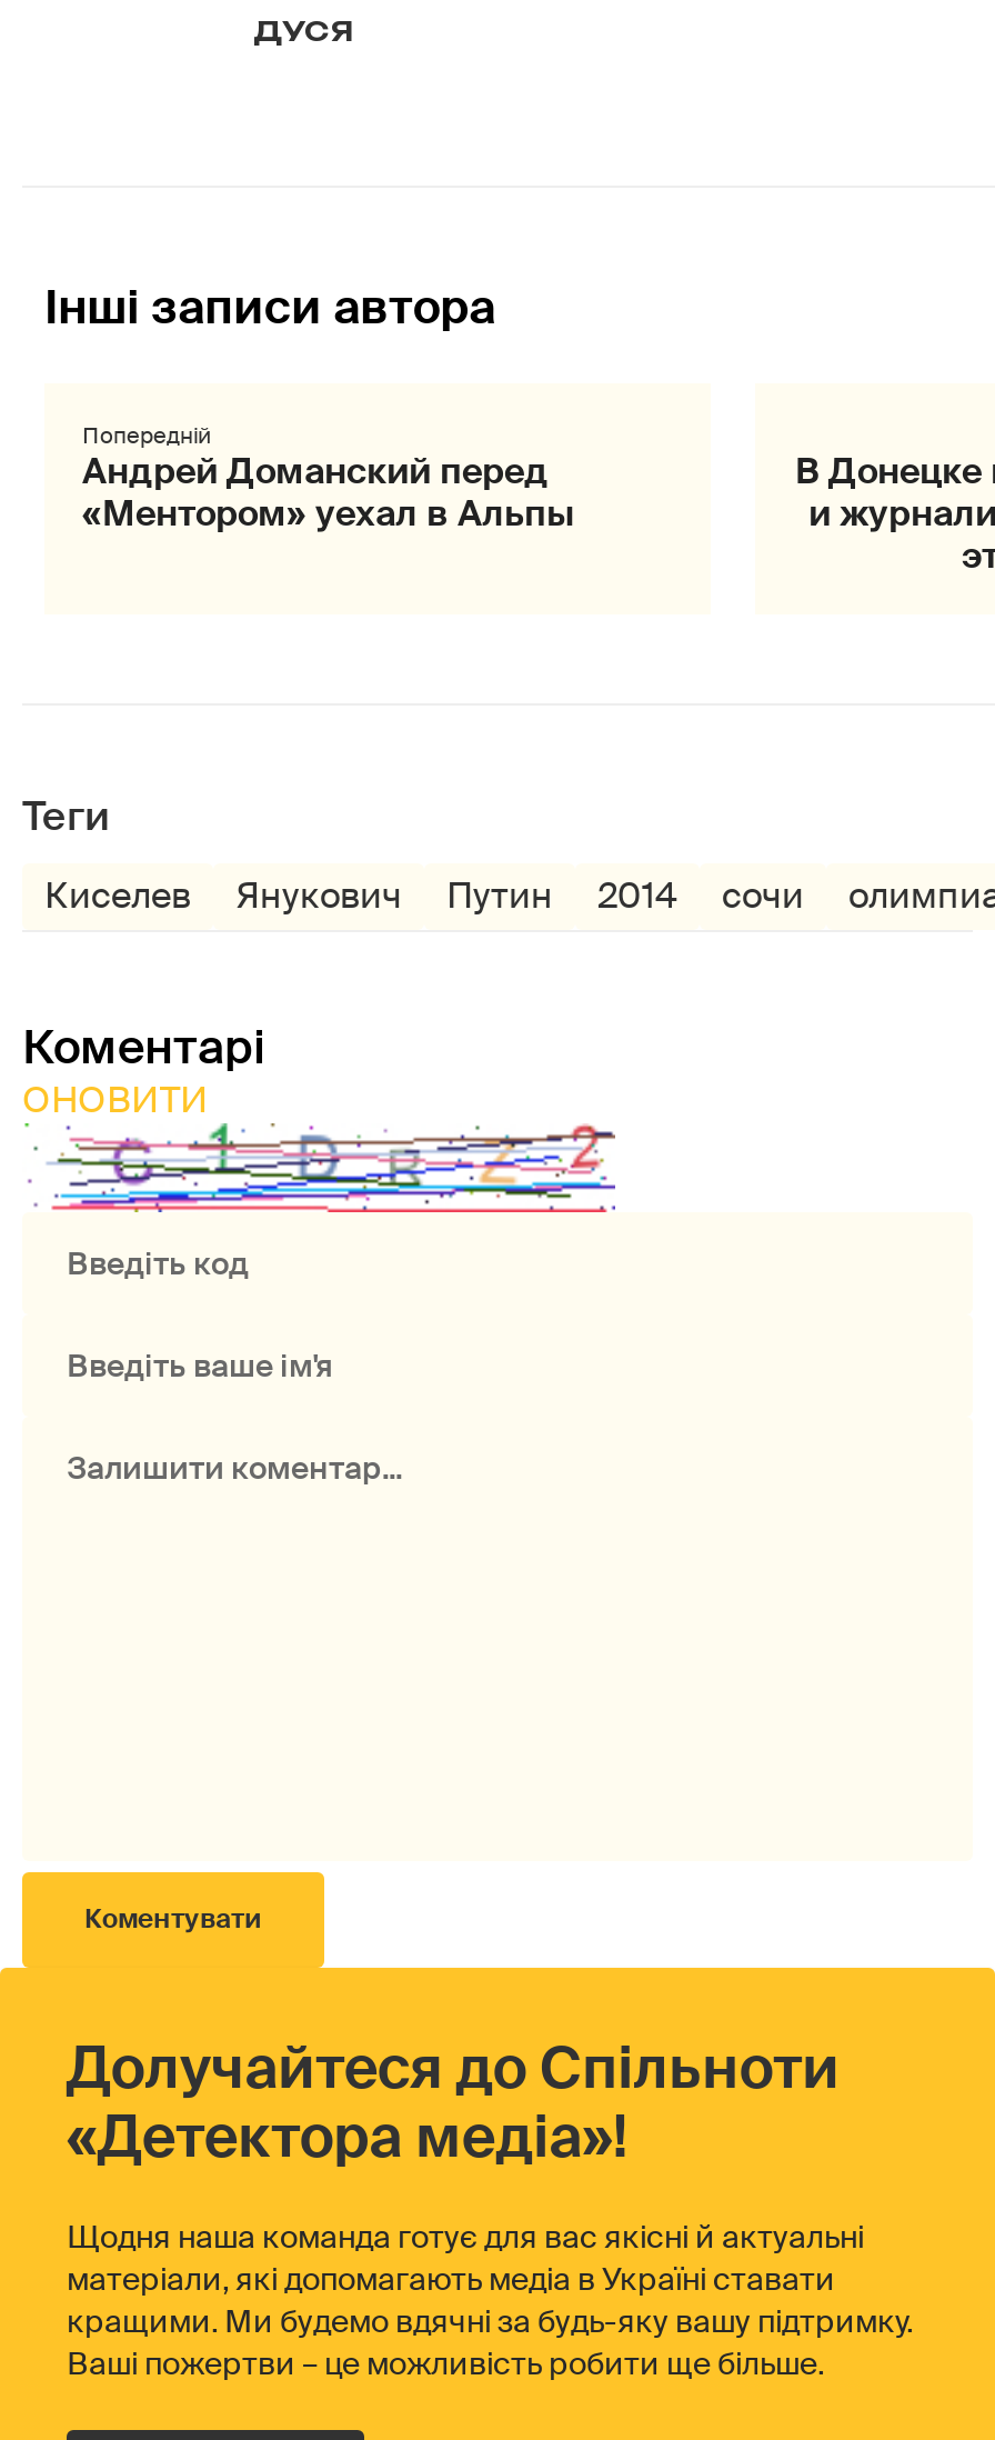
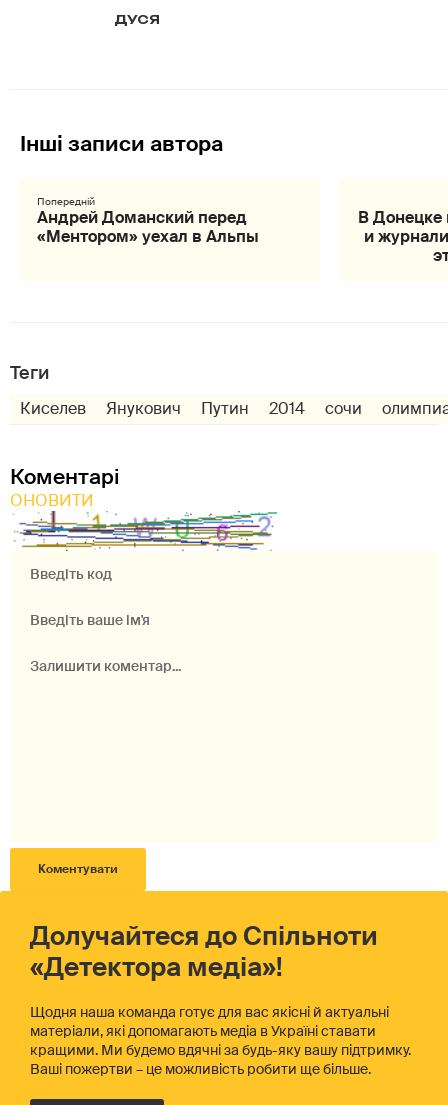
[27,1121,617,1214] [image] -> [13,510,278,551] [image]

